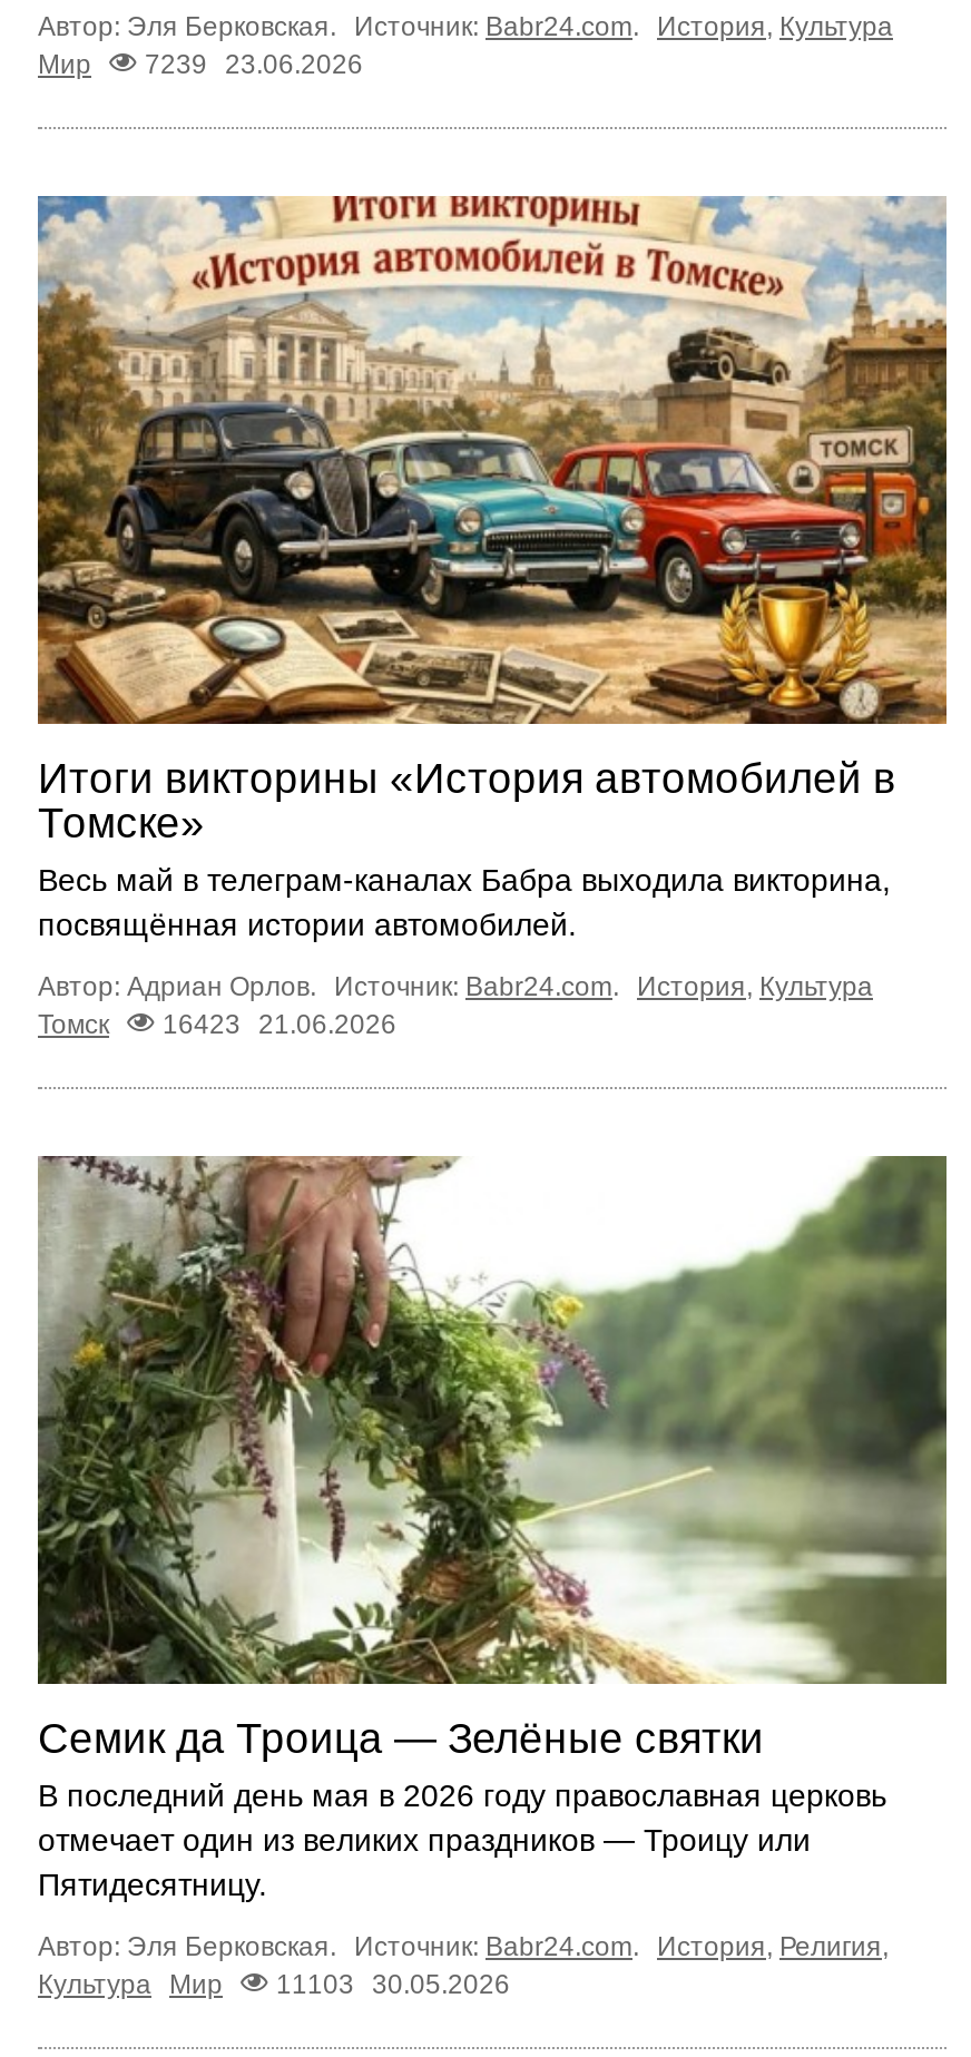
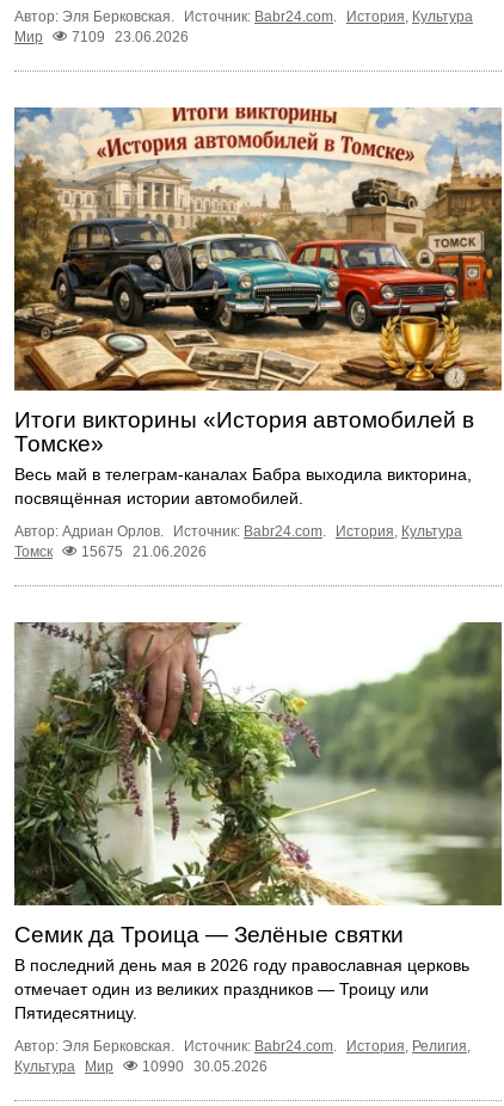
[38,49,363,81] Мир 7239 23.06.2026 -> [14,29,189,46] Мир 7109 23.06.2026
[38,1009,396,1040] Томск 16423 21.06.2026 -> [14,543,207,560] Томск 15675 21.06.2026
[38,1968,510,2000] Культура Мир 11103 30.05.2026 -> [14,1058,268,1075] Культура Мир 10990 30.05.2026

